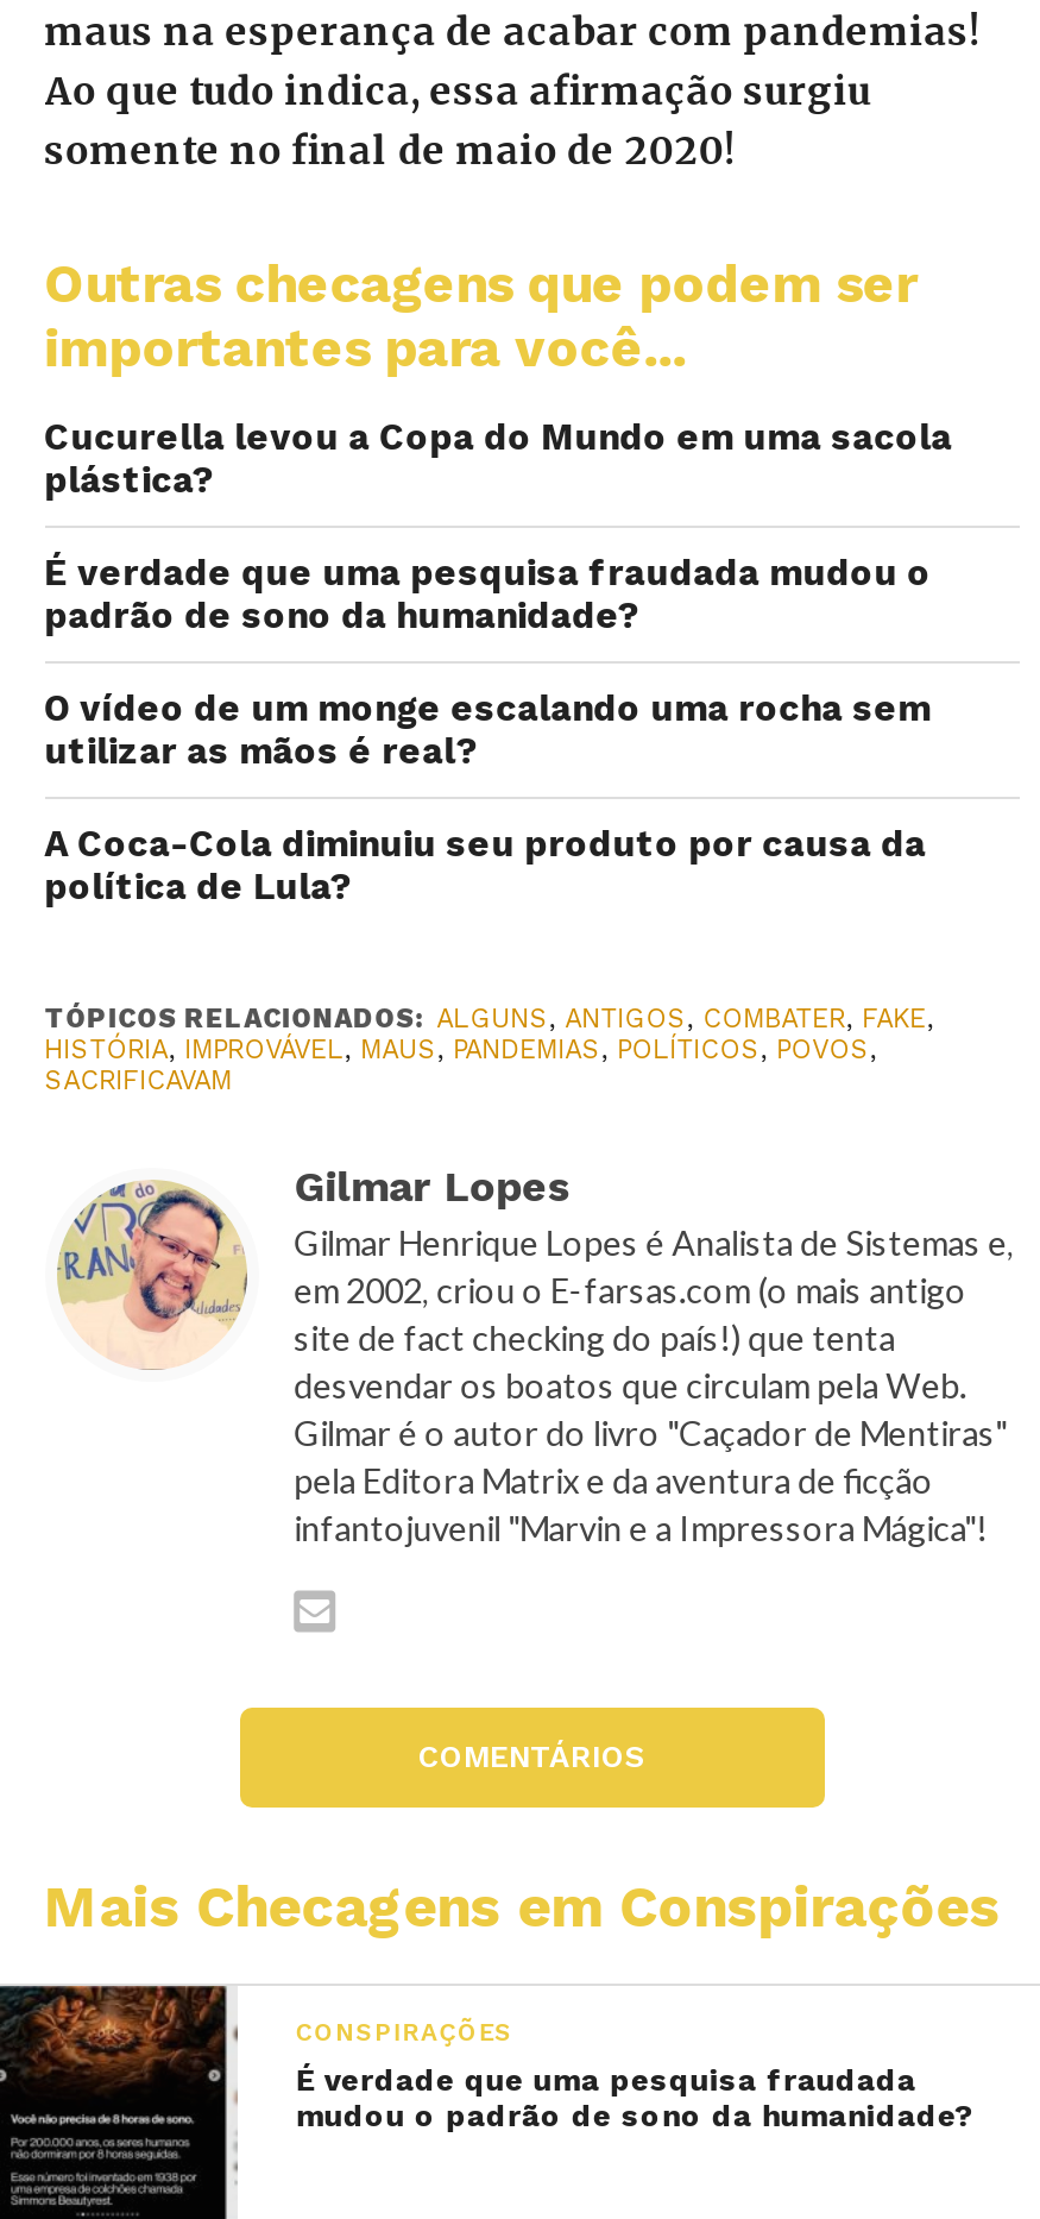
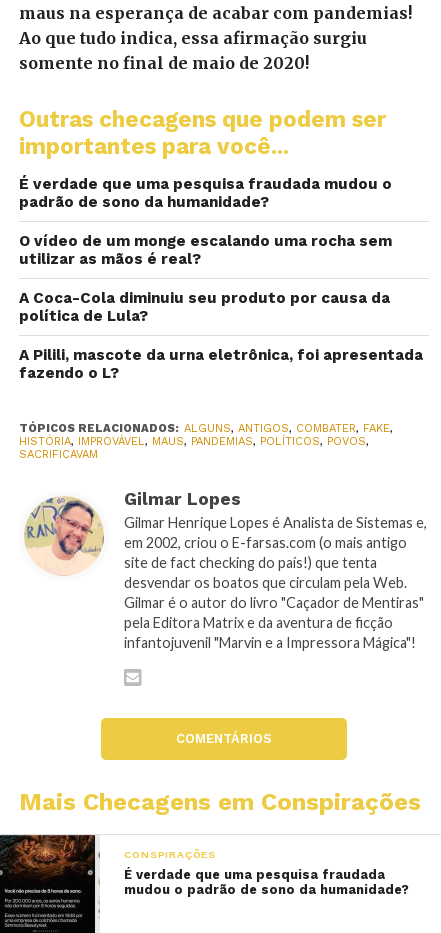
[44,417,953,503] Cucurella levou a Copa do Mundo em uma sacola | plástica? -> none
moved [44,552,931,909] -> [19,175,392,325]: É verdade que uma pesquisa fraudada mudou o | padrão de sono da humanidade? | O vídeo de um monge escalando uma rocha sem | utilizar as mãos é real? | A Coca-Cola diminuiu seu produto por causa da | política de Lula?
none -> [19,346,423,382] A Pilili, mascote da urna eletrônica, foi apresentada | fazendo o L?

